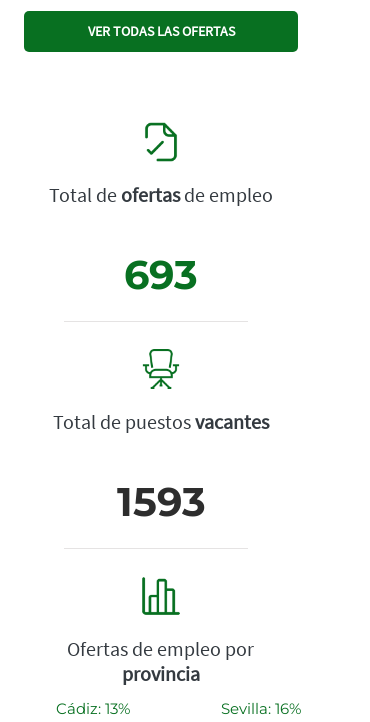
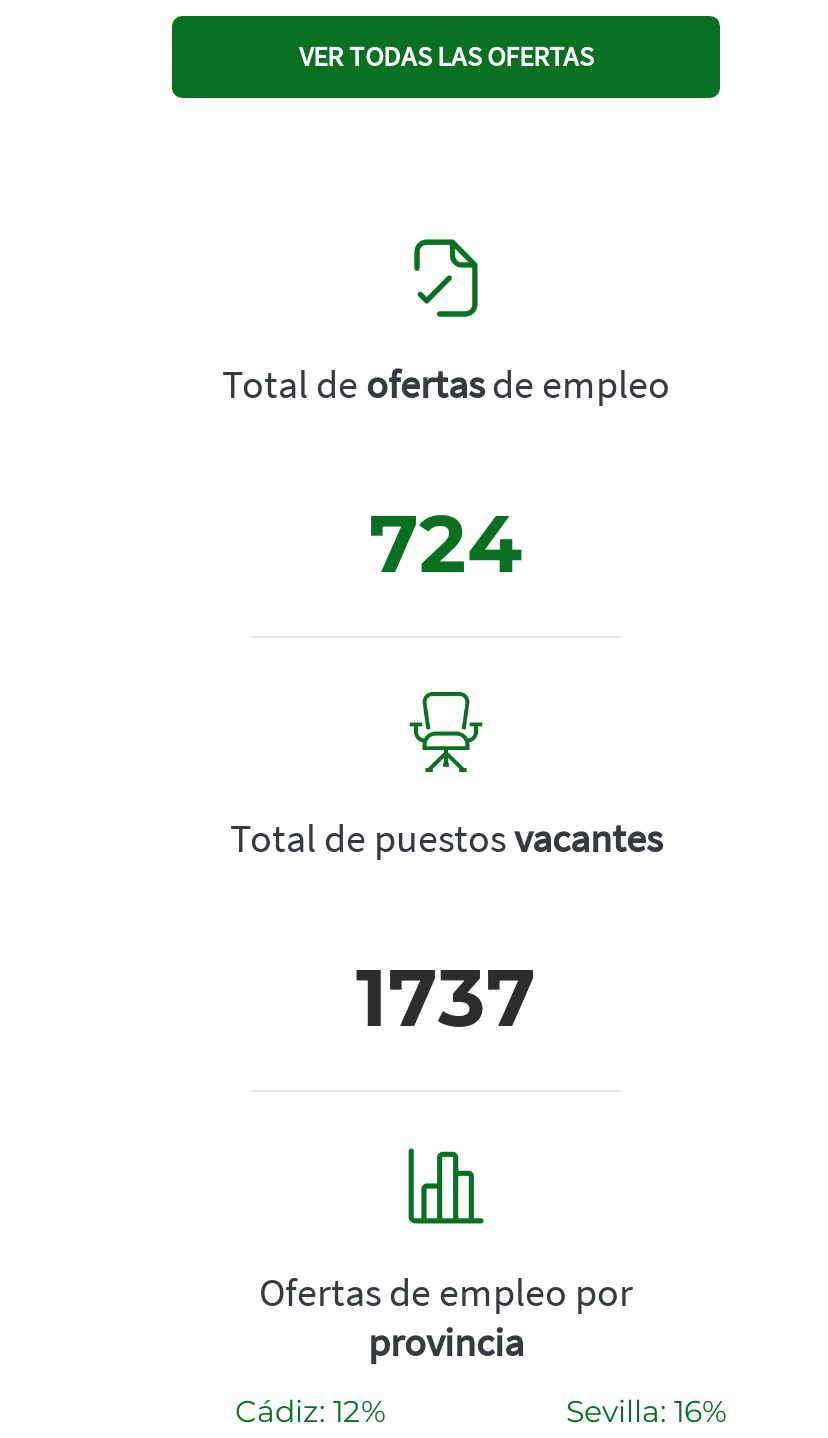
[124,250,198,299] 693 -> [369,494,523,592] 724
[116,477,205,526] 1593 -> [356,948,536,1046] 1737
[56,699,130,718] Cádiz: 13% -> [235,1392,385,1430] Cádiz: 12%

